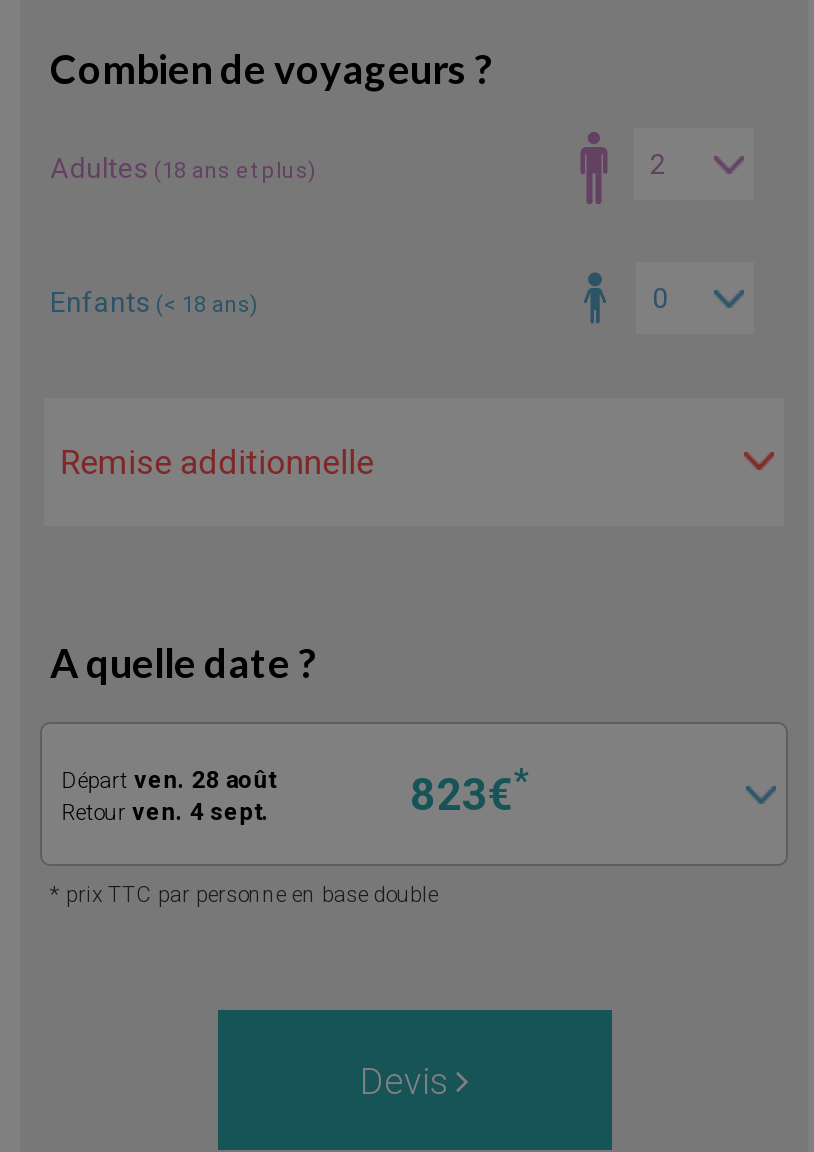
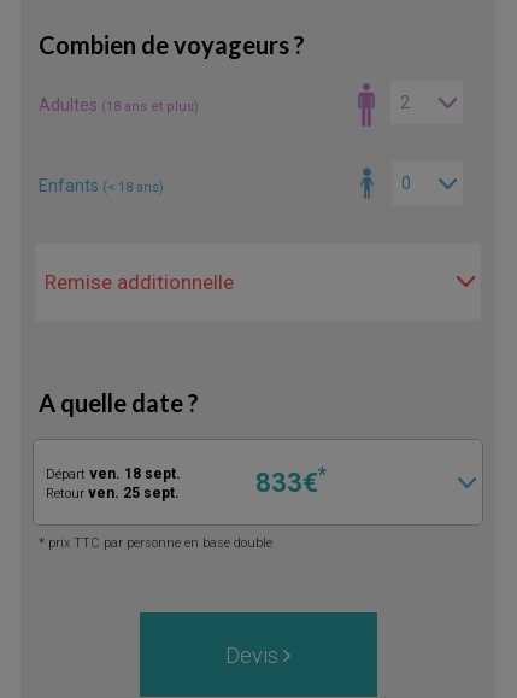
[62,766,276,794] Départ ven. 28 août -> [46,465,181,482] Départ ven. 18 sept.
[410,762,528,819] 823€* -> [255,463,327,497] 833€*
[62,798,270,826] Retour ven. 4 sept. -> [46,485,179,501] Retour ven. 25 sept.

